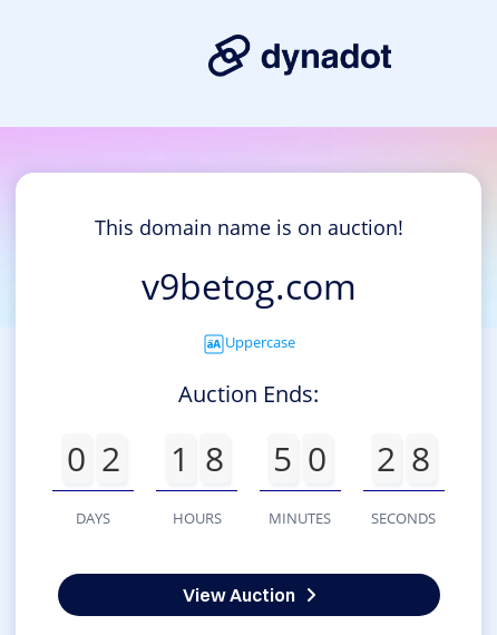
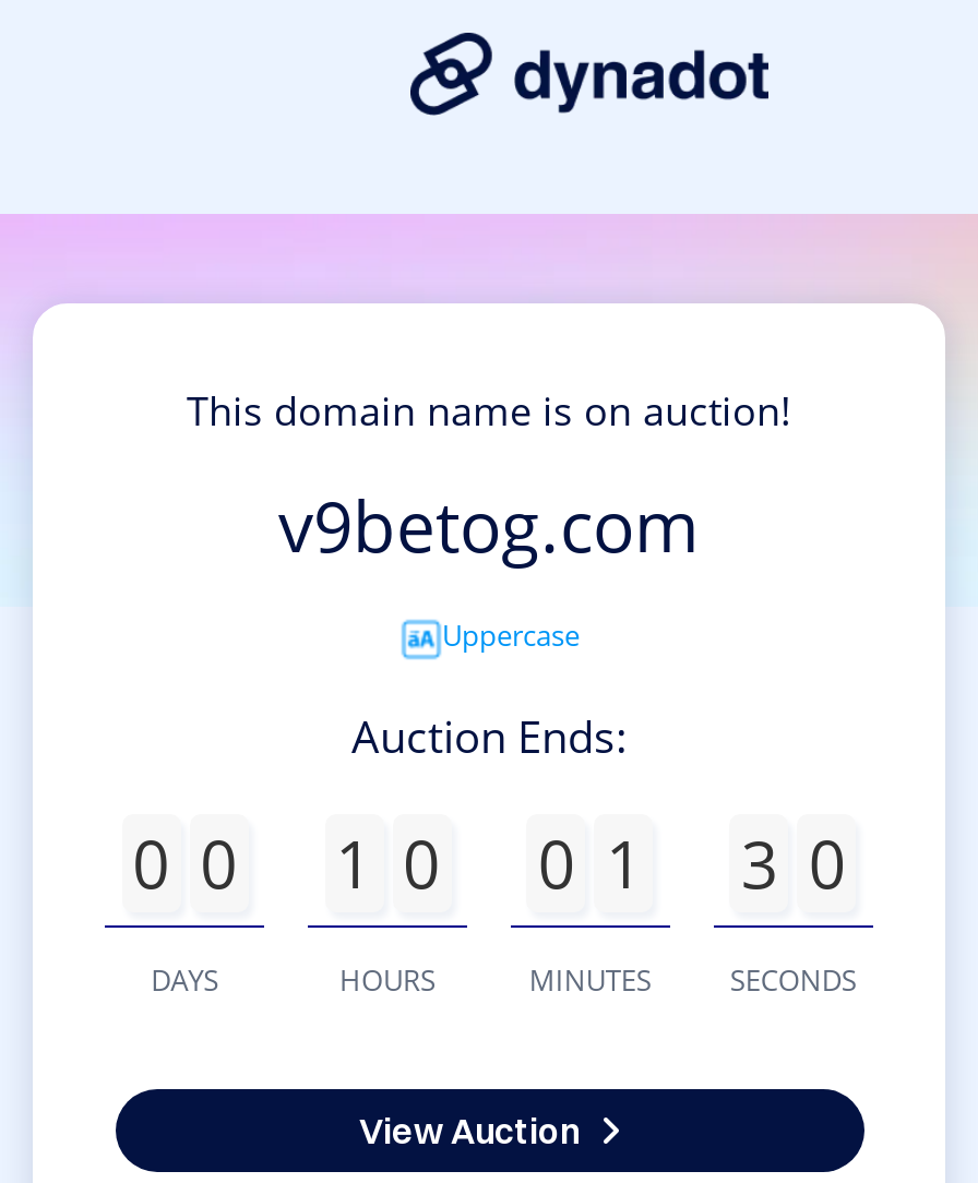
[66,436,120,481] 0 2 -> [132,818,237,908] 0 0
[170,436,223,481] 1 8 -> [335,818,440,908] 1 0
[273,436,327,481] 5 0 -> [538,818,643,908] 0 1
[377,436,430,481] 2 8 -> [741,818,845,908] 3 0

